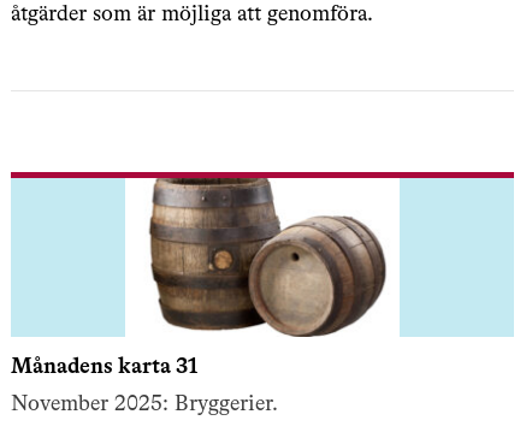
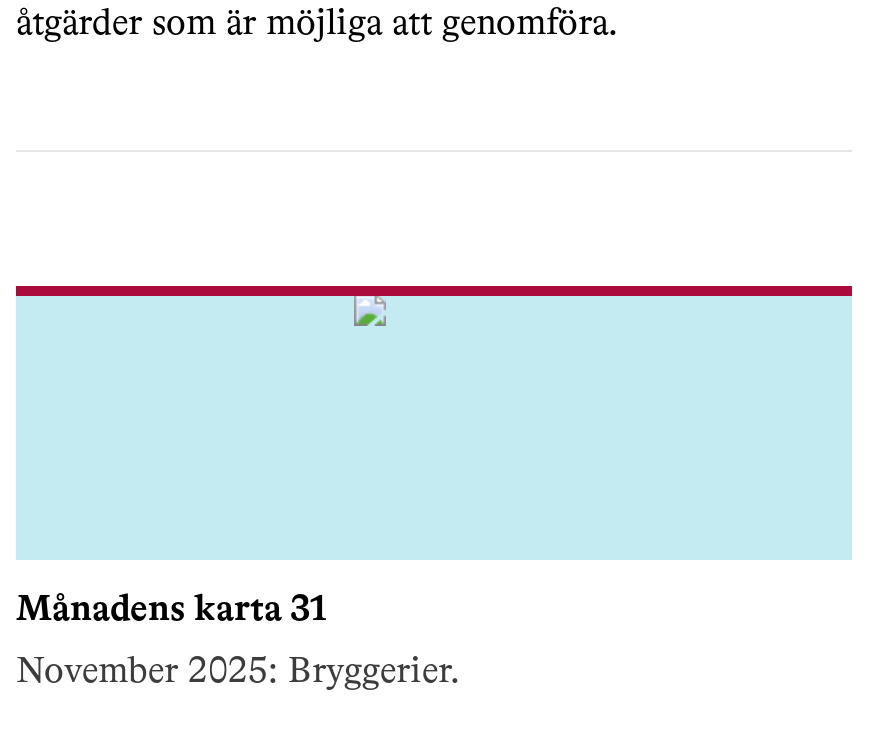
[125,177,400,338] [image] -> none

